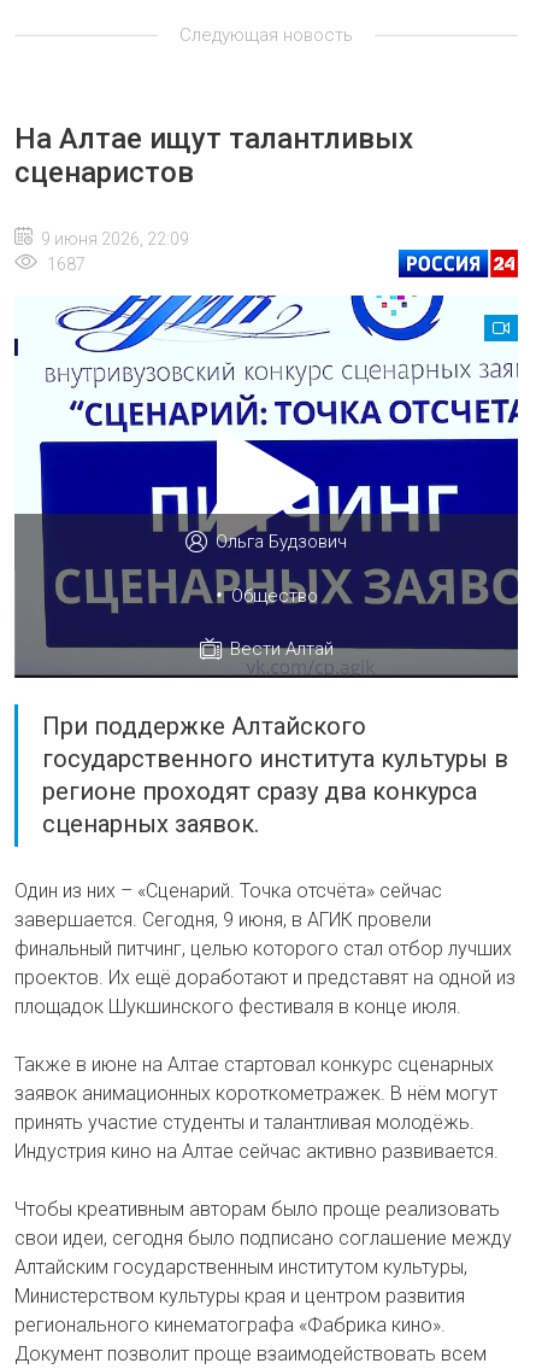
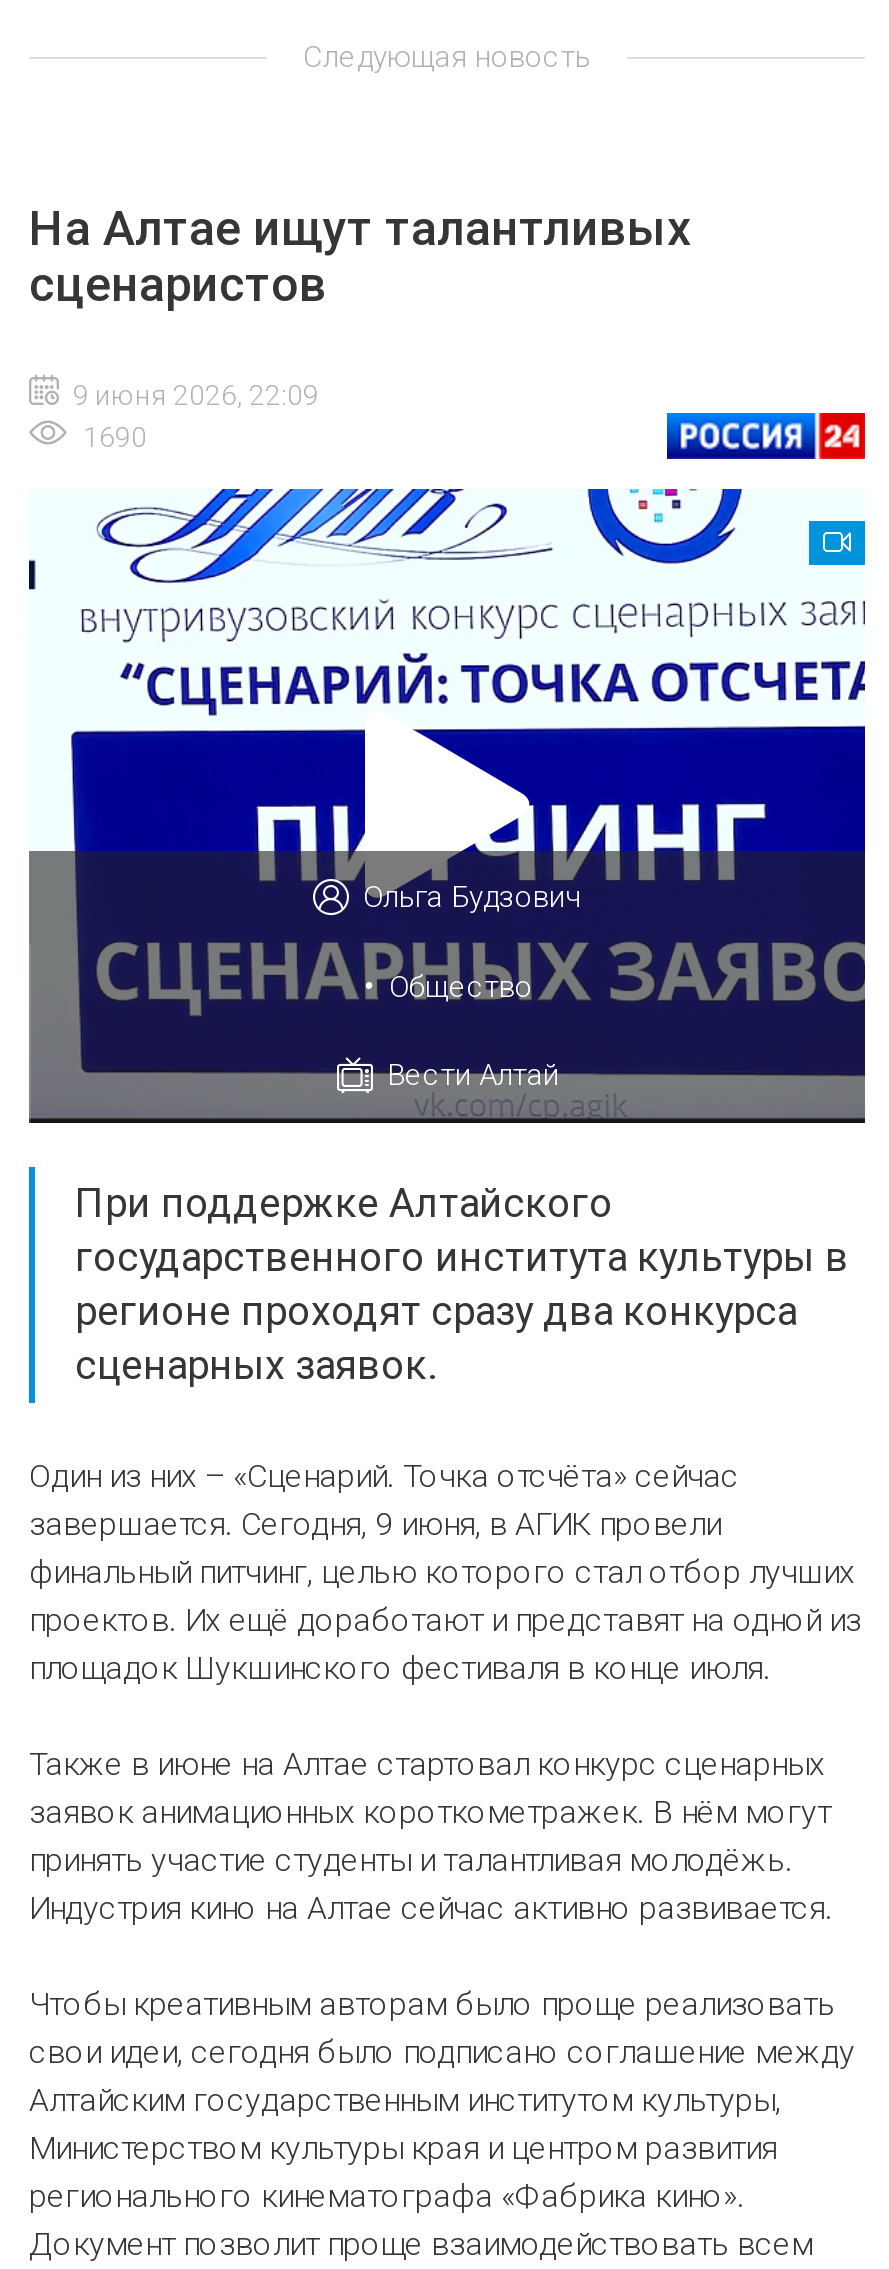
[43,254,86,274] 1687 -> [77,421,147,453] 1690

